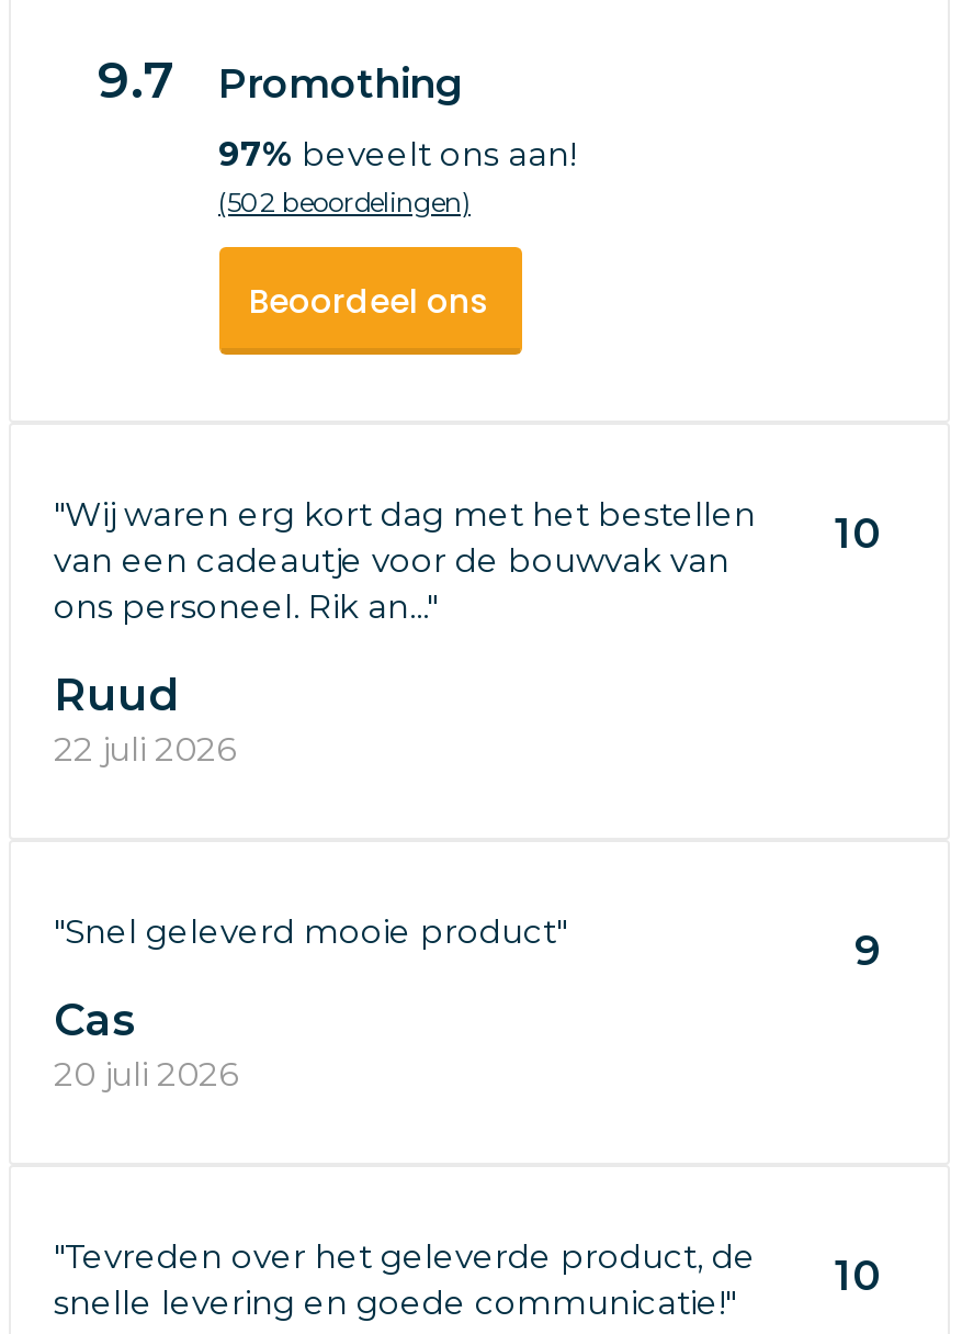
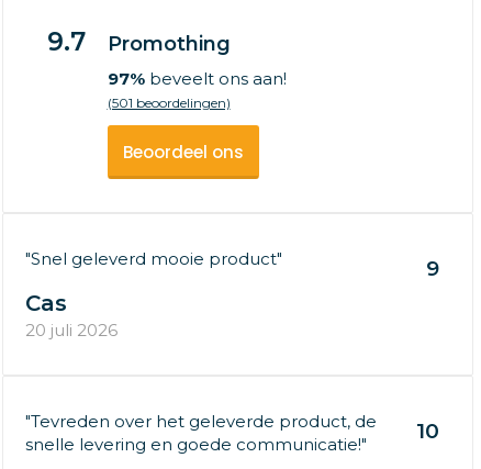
[218,186,471,219] (502 beoordelingen) -> [107,95,230,111] (501 beoordelingen)
[54,493,756,627] "Wij waren erg kort dag met het bestellen | van een cadeautje voor de bouwvak van | ons personeel. Rik an..." -> none
[54,509,881,770] 10 | Ruud | 22 juli 2026 -> none

